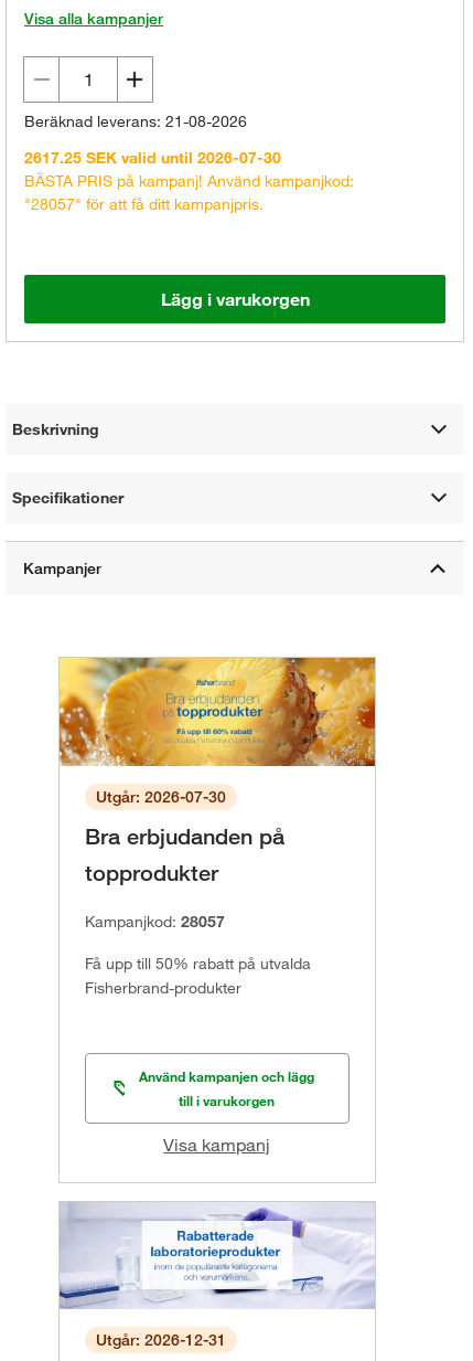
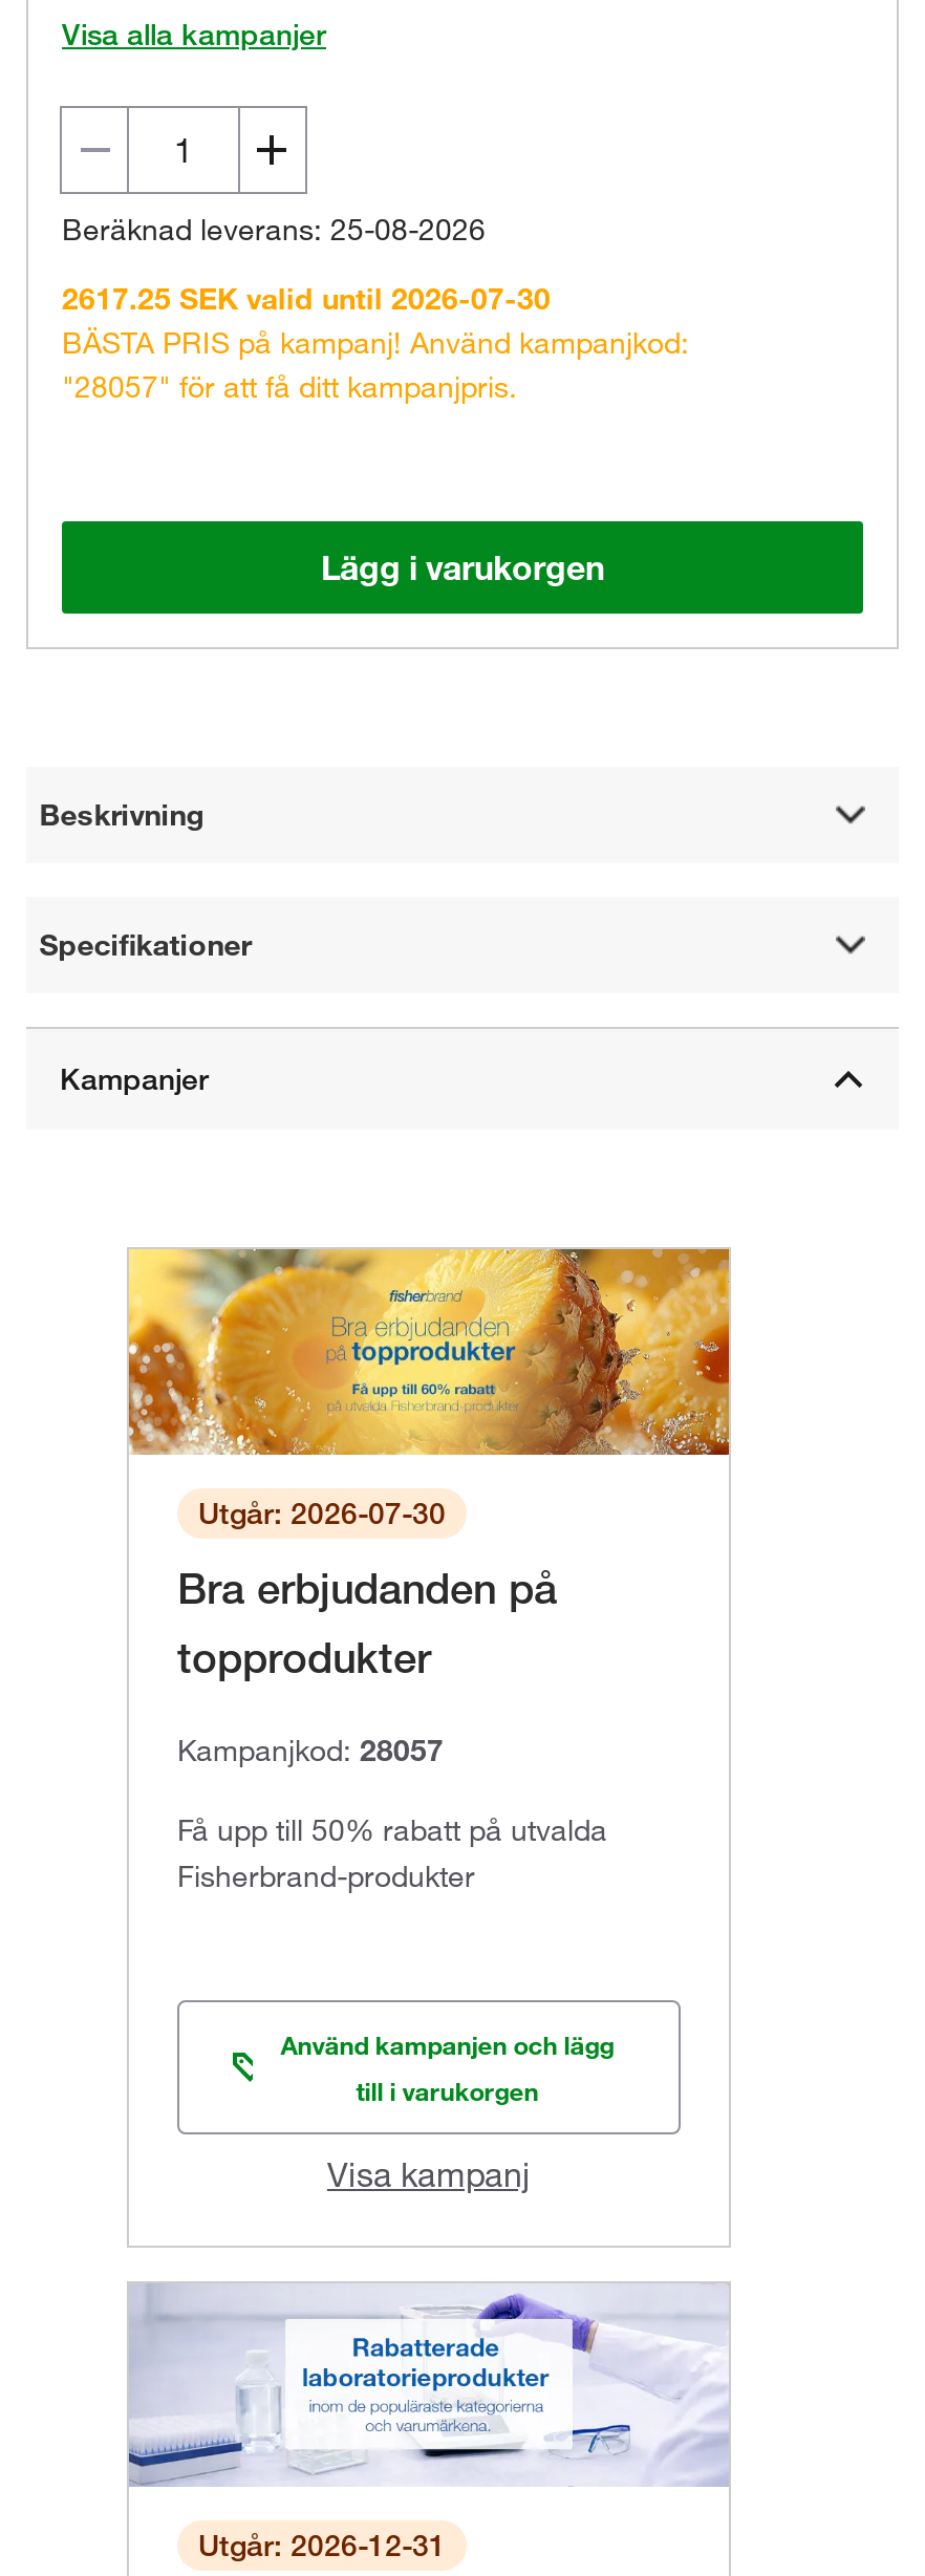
[24,111,247,131] Beräknad leverans: 21-08-2026 -> [62,211,486,249] Beräknad leverans: 25-08-2026

